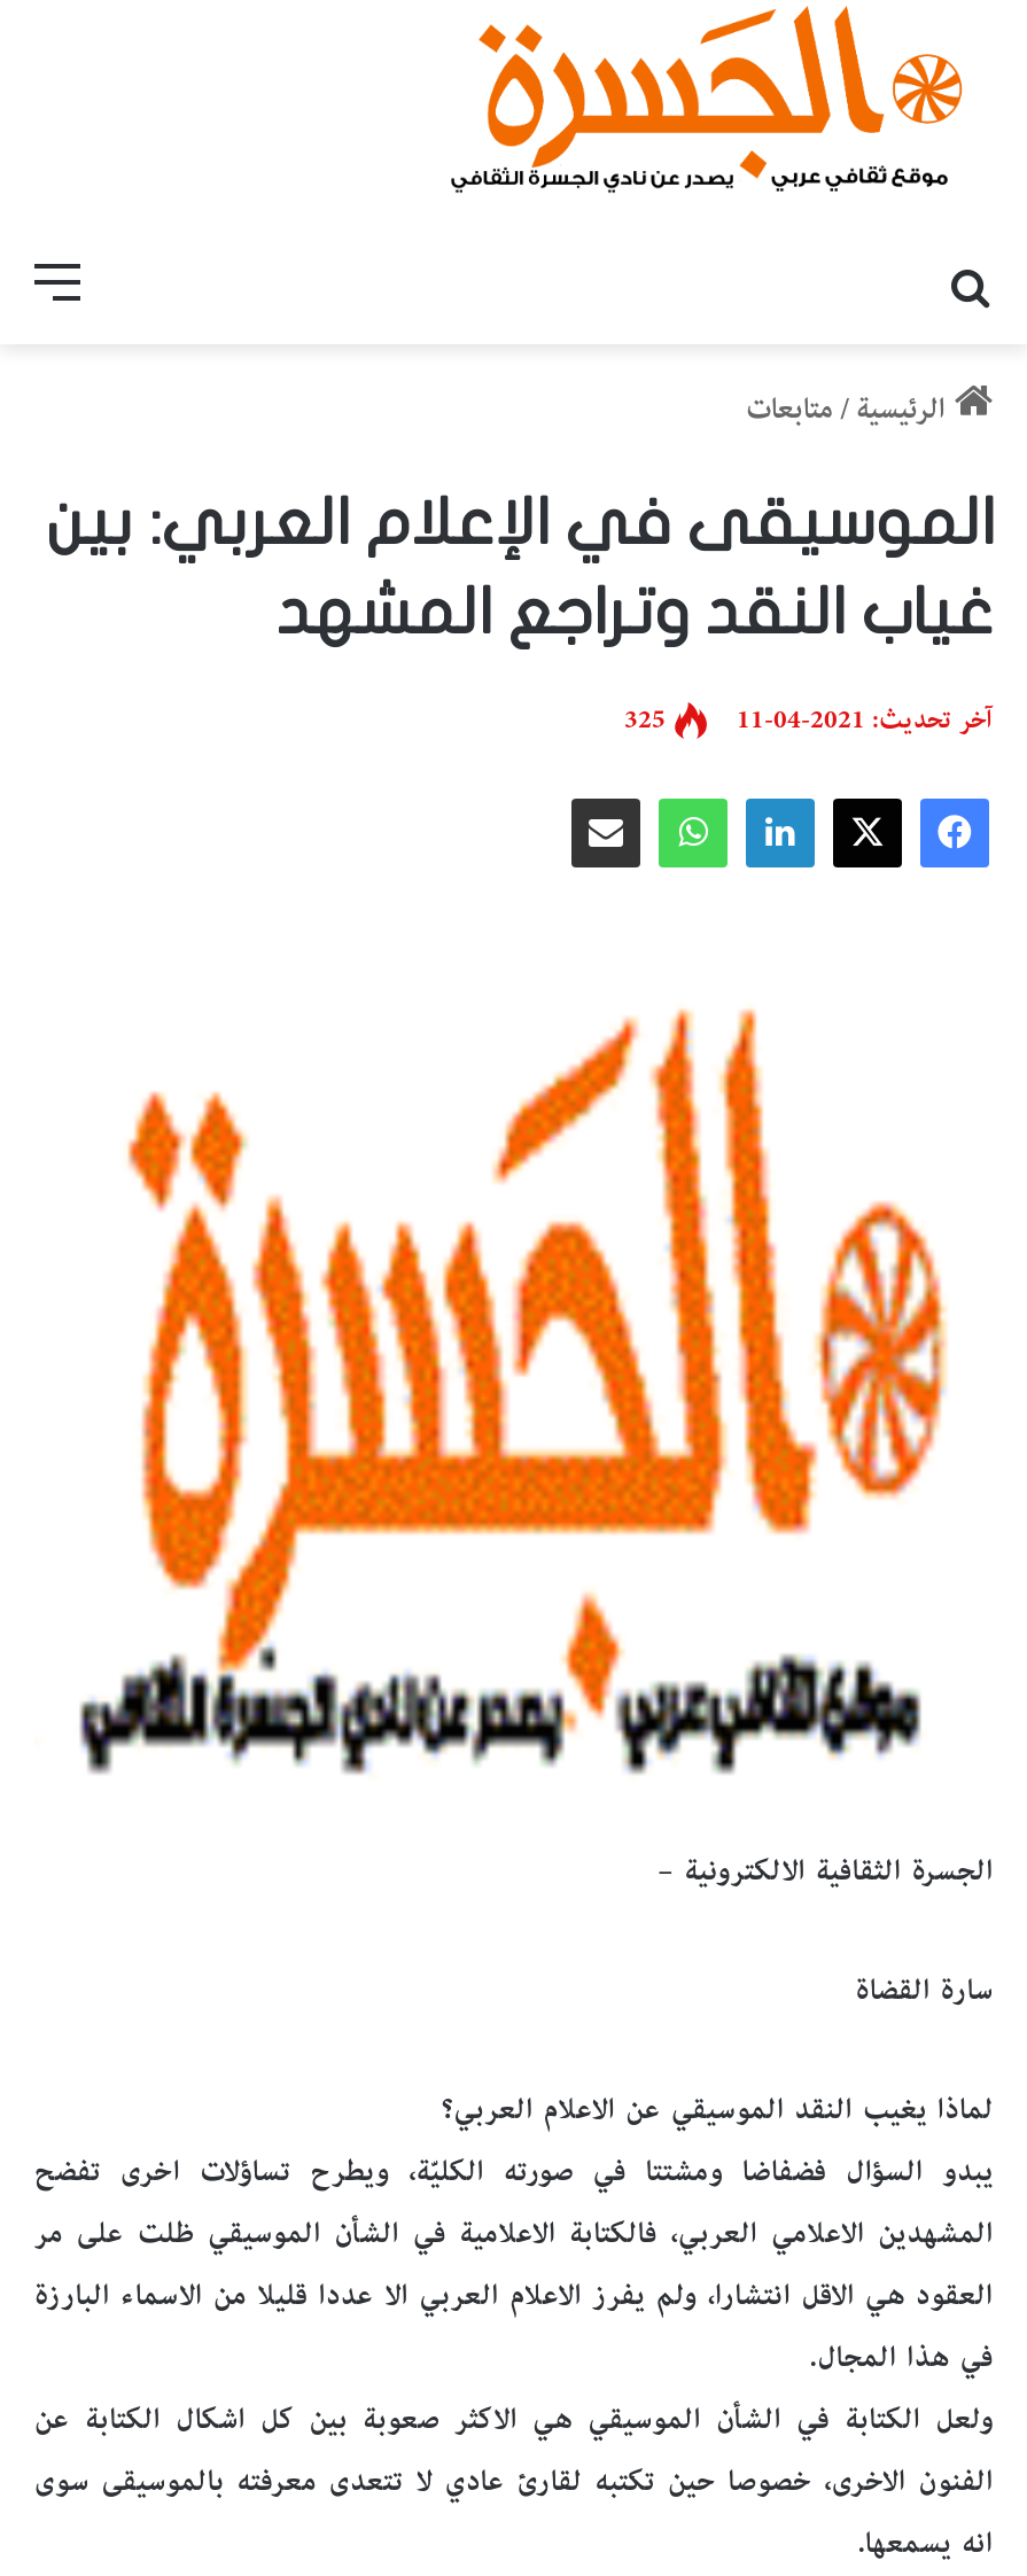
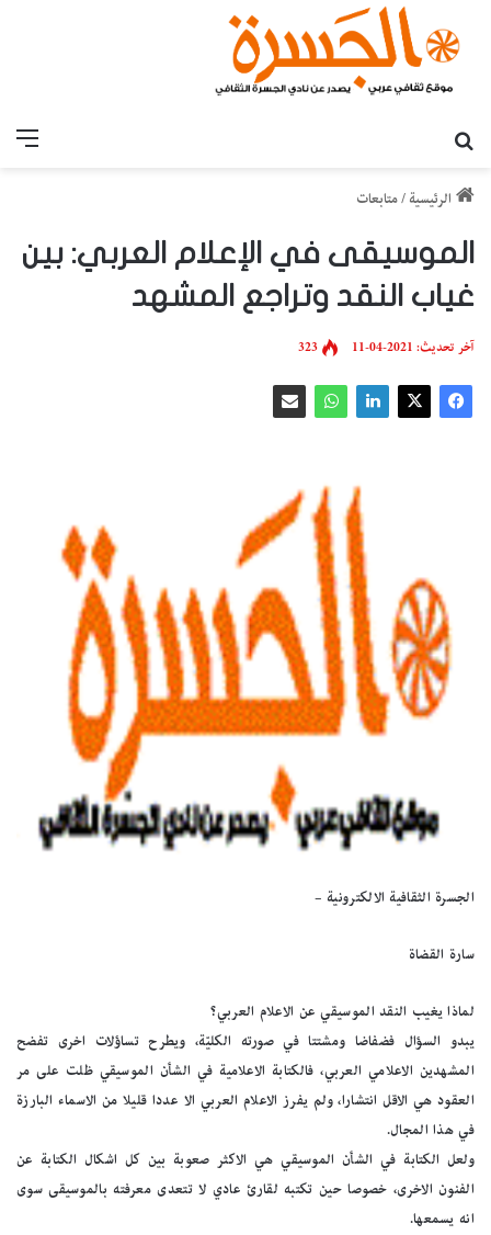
[624,700,666,739] 325 -> [298,338,318,356] 323

